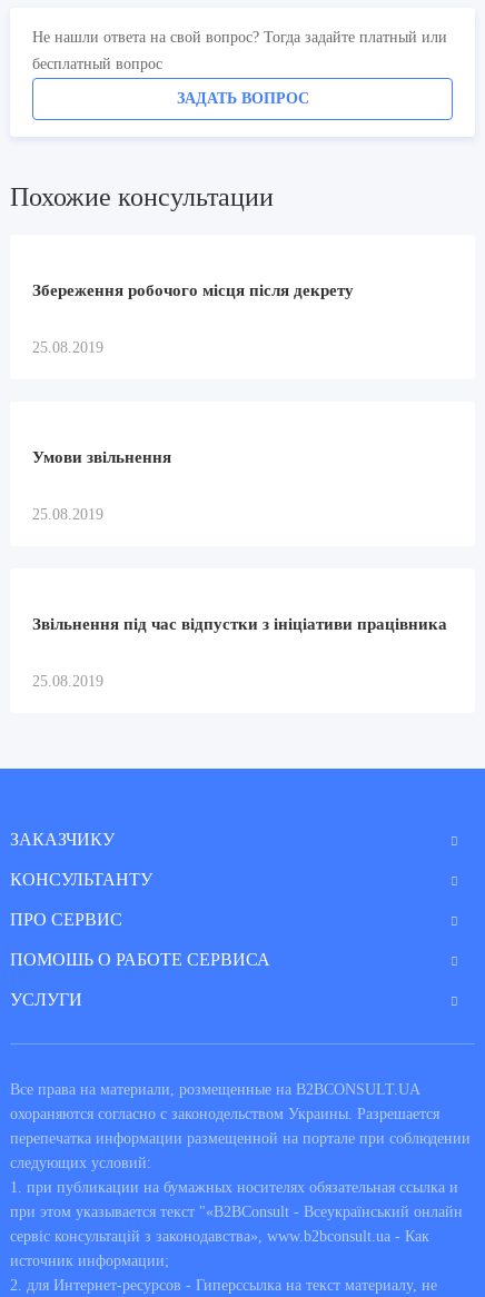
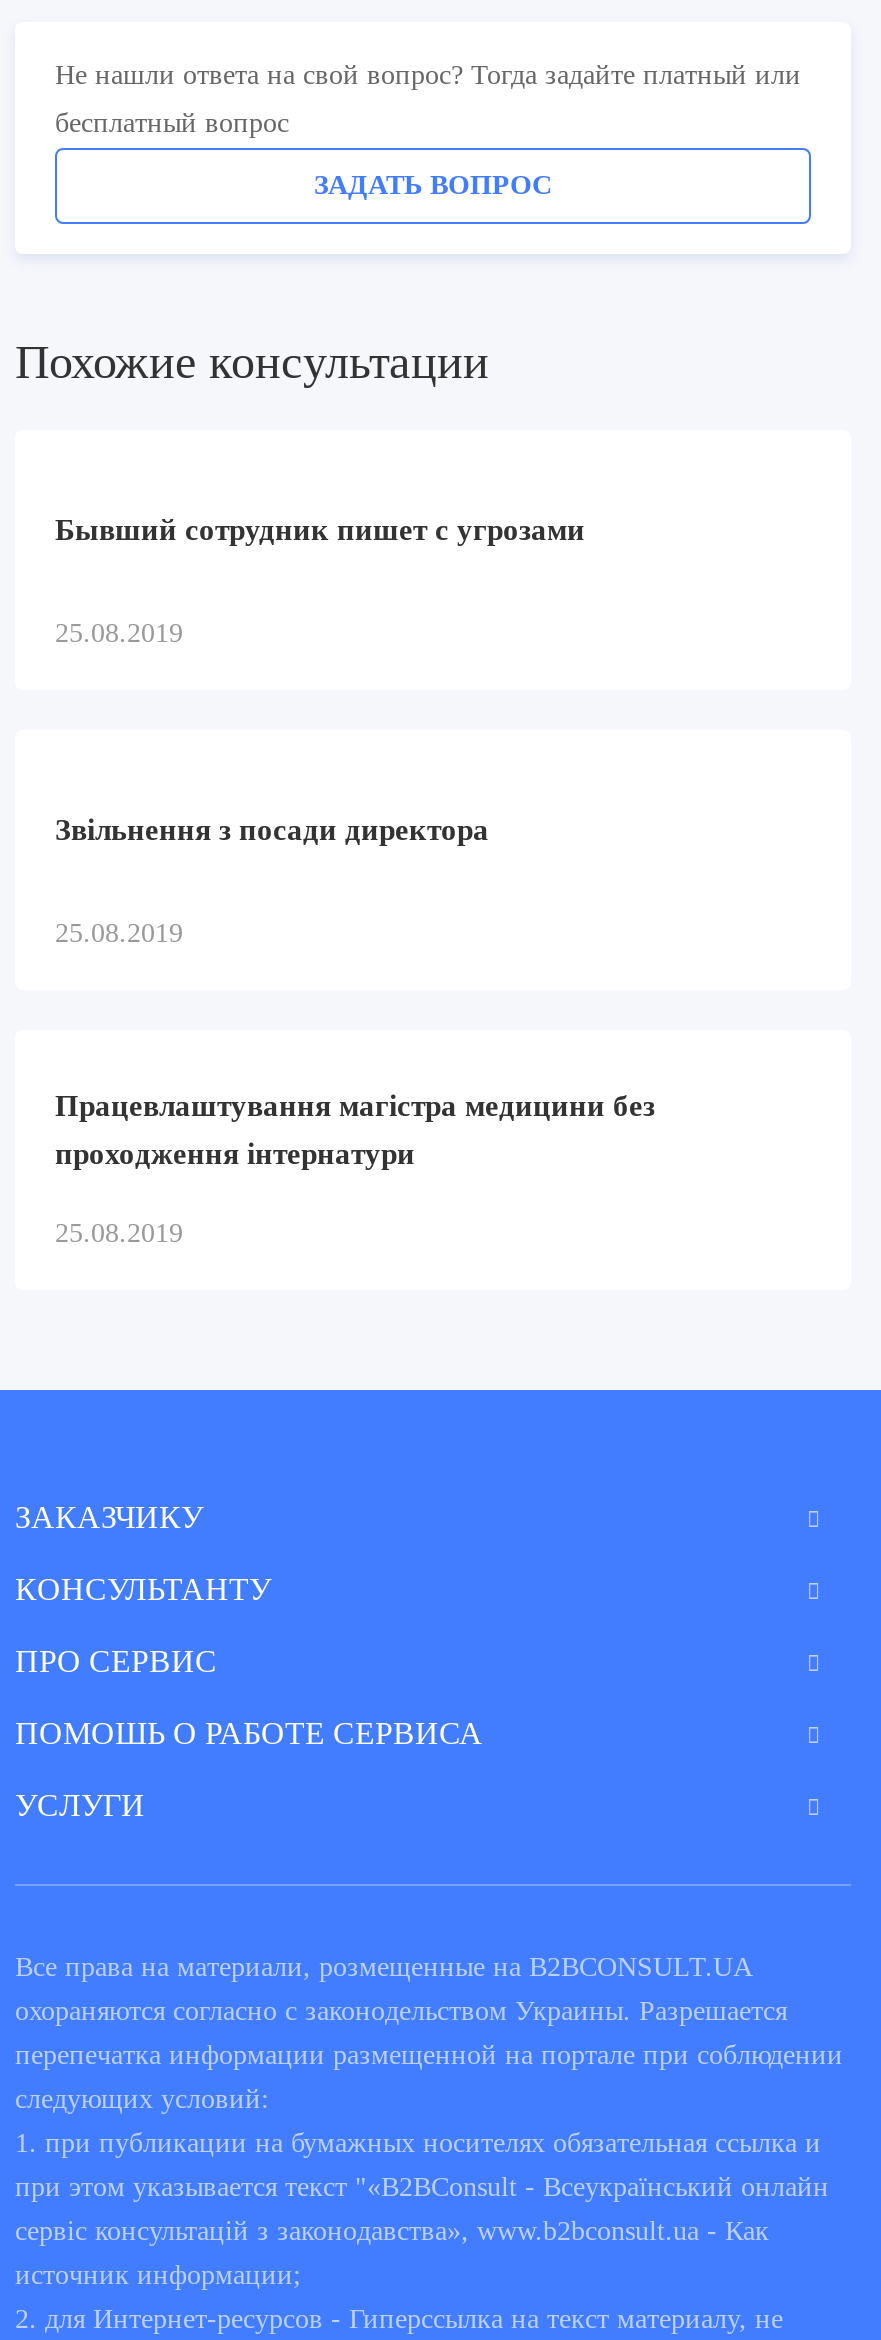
[32,281,354,299] Збереження робочого місця після декрету -> [55,513,585,545] Бывший сотрудник пишет с угрозами
[32,448,171,466] Умови звільнення -> [55,813,489,845] Звільнення з посади директора
[32,615,447,632] Звільнення під час відпустки з ініціативи працівника -> [55,1089,655,1169] Працевлаштування магістра медицини без | проходження інтернатури

